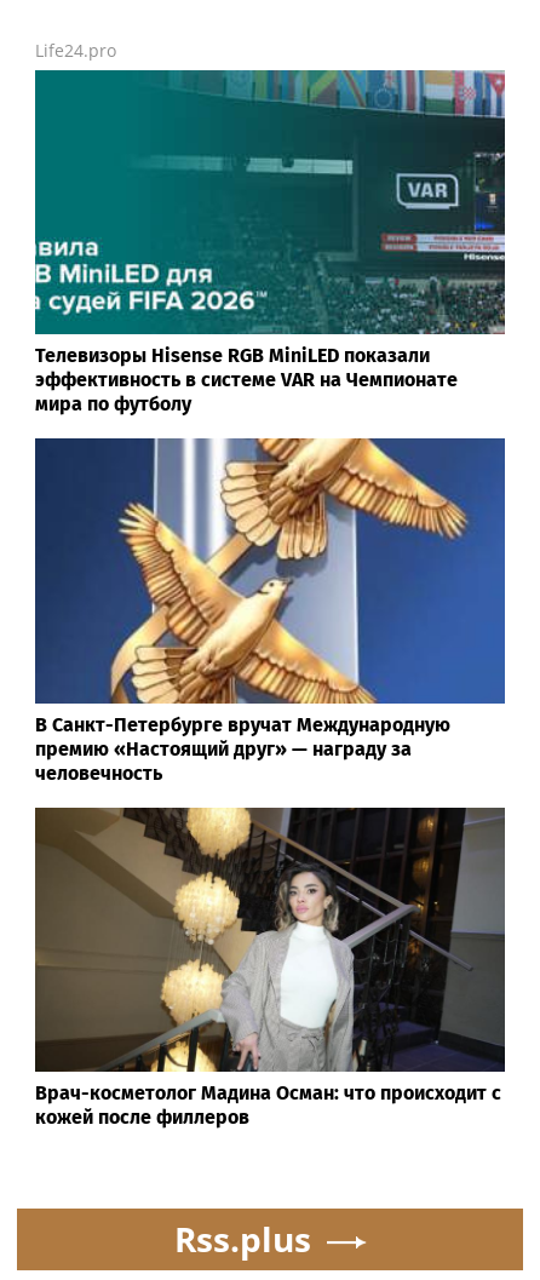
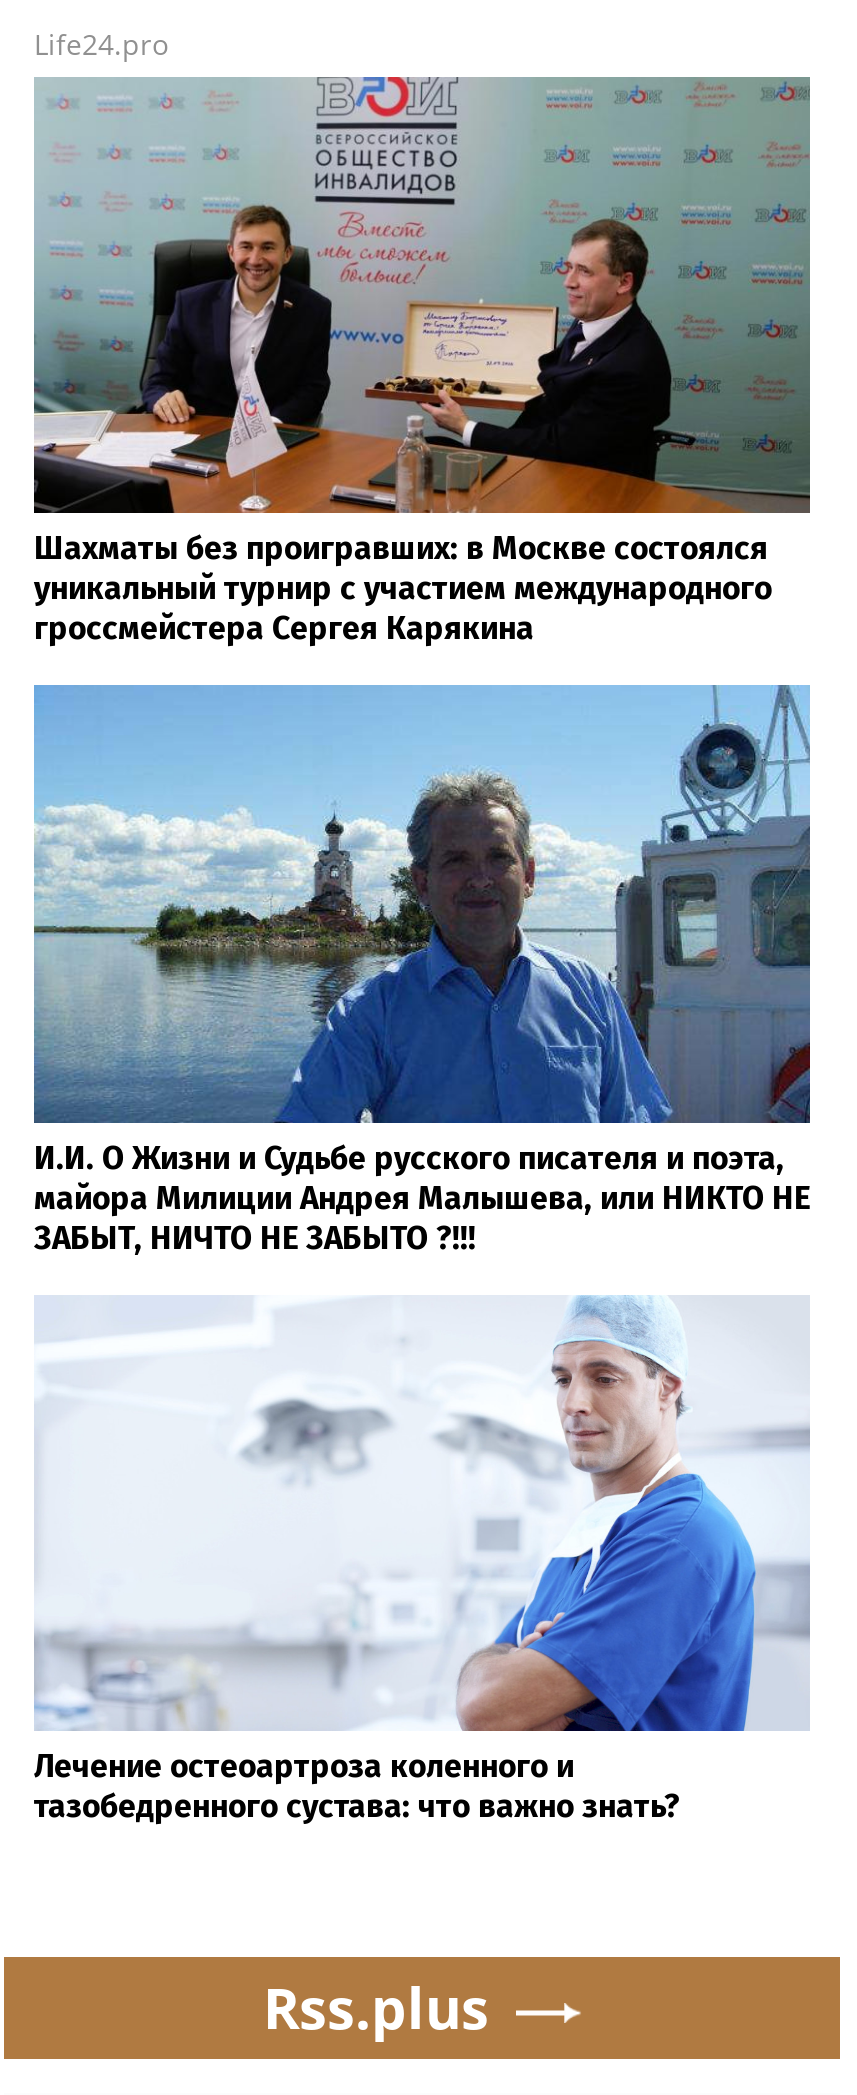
[34,69,506,416] [image] | Телевизоры Hisense RGB MiniLED показали | эффективность в системе VAR на Чемпионате | мира по футболу -> [32,75,810,647] [image] | Шахматы без проигравших: в Москве состоялся | уникальный турнир с участием международного | гроссмейстера Сергея Карякина
[34,437,506,784] [image] | В Санкт-Петербурге вручат Международную | премию «Настоящий друг» — награду за | человечность -> [32,683,812,1256] [image] | И.И. О Жизни и Судьбе русского писателя и поэта, | майора Милиции Андрея Малышева, или НИКТО НЕ | ЗАБЫТ, НИЧТО НЕ ЗАБЫТО ?!!!
[34,807,506,1128] [image] | Врач-косметолог Мадина Осман: что происходит с | кожей после филлеров -> [34,1295,810,1825] [image] | Лечение остеоартроза коленного и | тазобедренного сустава: что важно знать?

